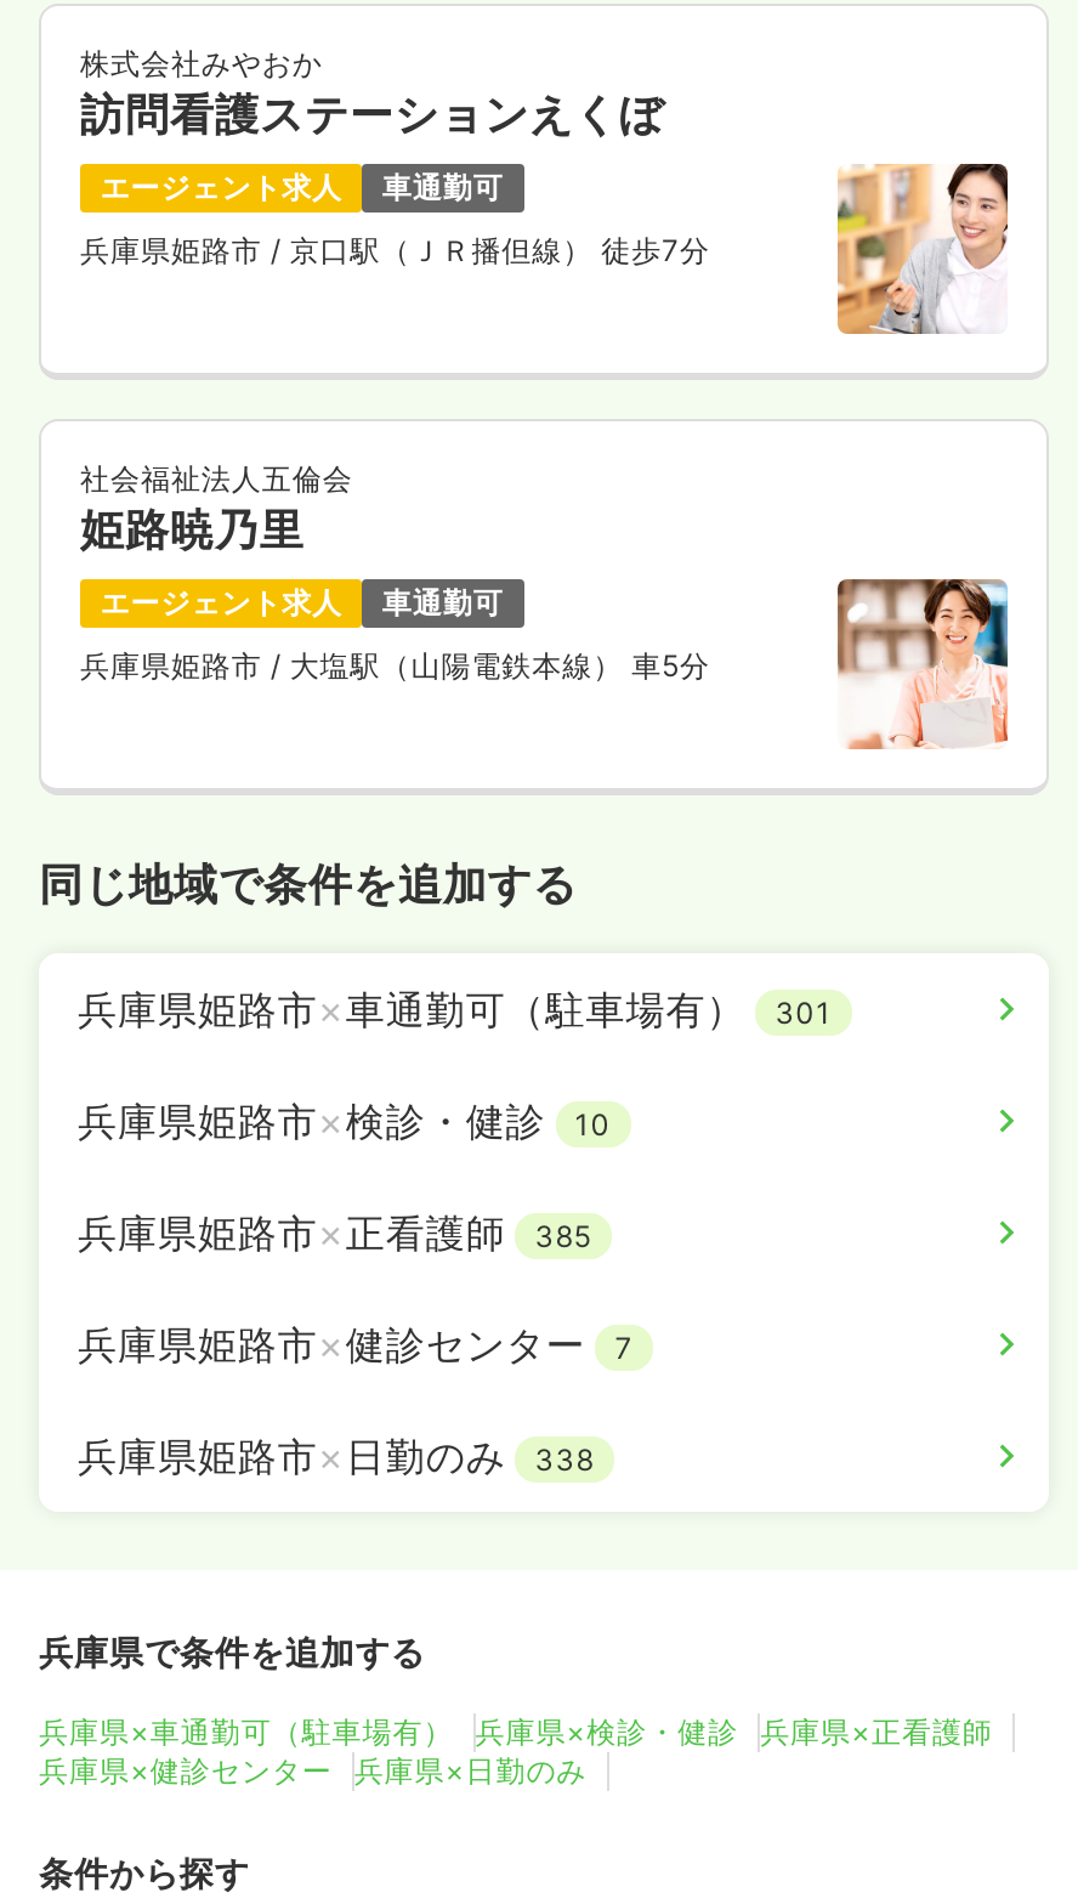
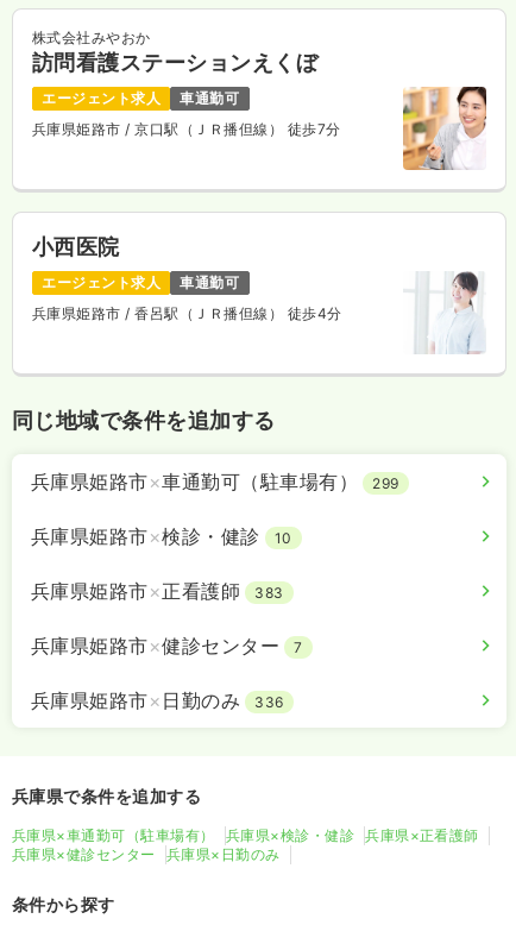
[80,460,353,555] 社会福祉法人五倫会 | 姫路暁乃里 -> [32,234,120,259] 小西医院
[835,577,1010,752] [image] -> [403,271,486,354] [image]
[80,648,710,685] 兵庫県姫路市/ 大塩駅（山陽電鉄本線） 車5分 -> [32,305,342,323] 兵庫県姫路市/ 香呂駅（ＪＲ播但線） 徒歩4分
[78,985,832,1033] 兵庫県姫路市×車通勤可（駐車場有） 301 -> [31,470,399,493] 兵庫県姫路市×車通勤可（駐車場有） 299
[78,1208,592,1257] 兵庫県姫路市×正看護師 385 -> [31,579,284,603] 兵庫県姫路市×正看護師 383
[78,1432,594,1480] 兵庫県姫路市×日勤のみ 338 -> [31,688,284,712] 兵庫県姫路市×日勤のみ 336

